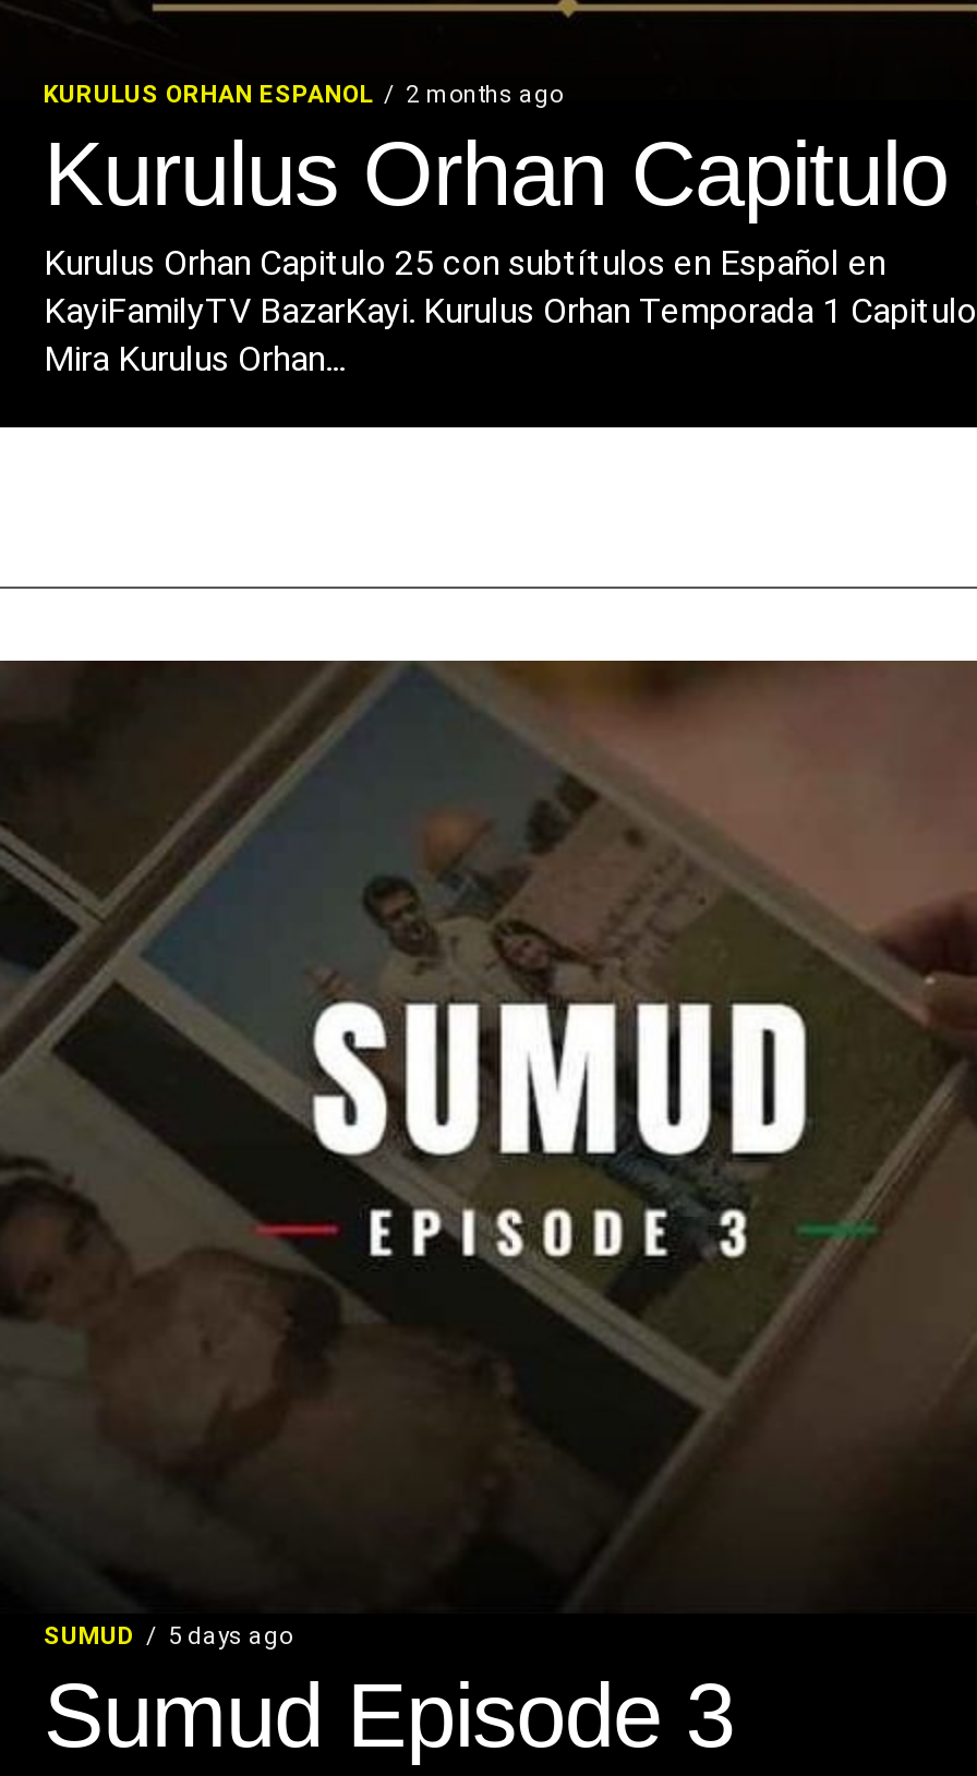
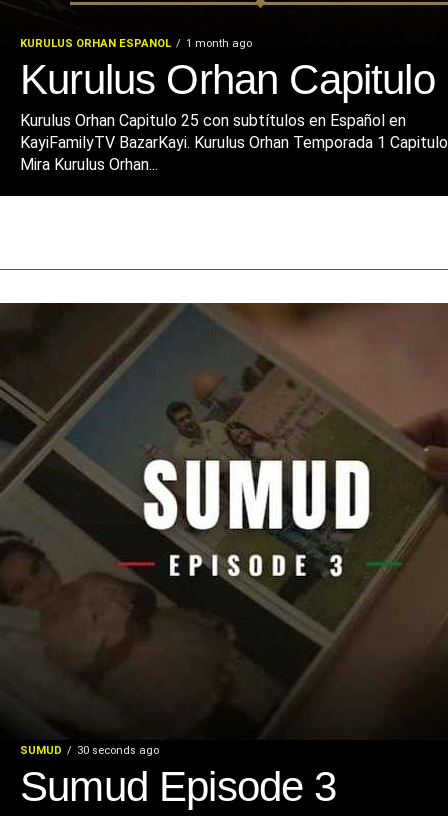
[44,81,563,109] KURULUS ORHAN ESPANOL 2 months ago -> [20,37,252,50] KURULUS ORHAN ESPANOL 1 month ago
[44,1622,292,1651] SUMUD 5 days ago -> [20,744,159,757] SUMUD 30 seconds ago

